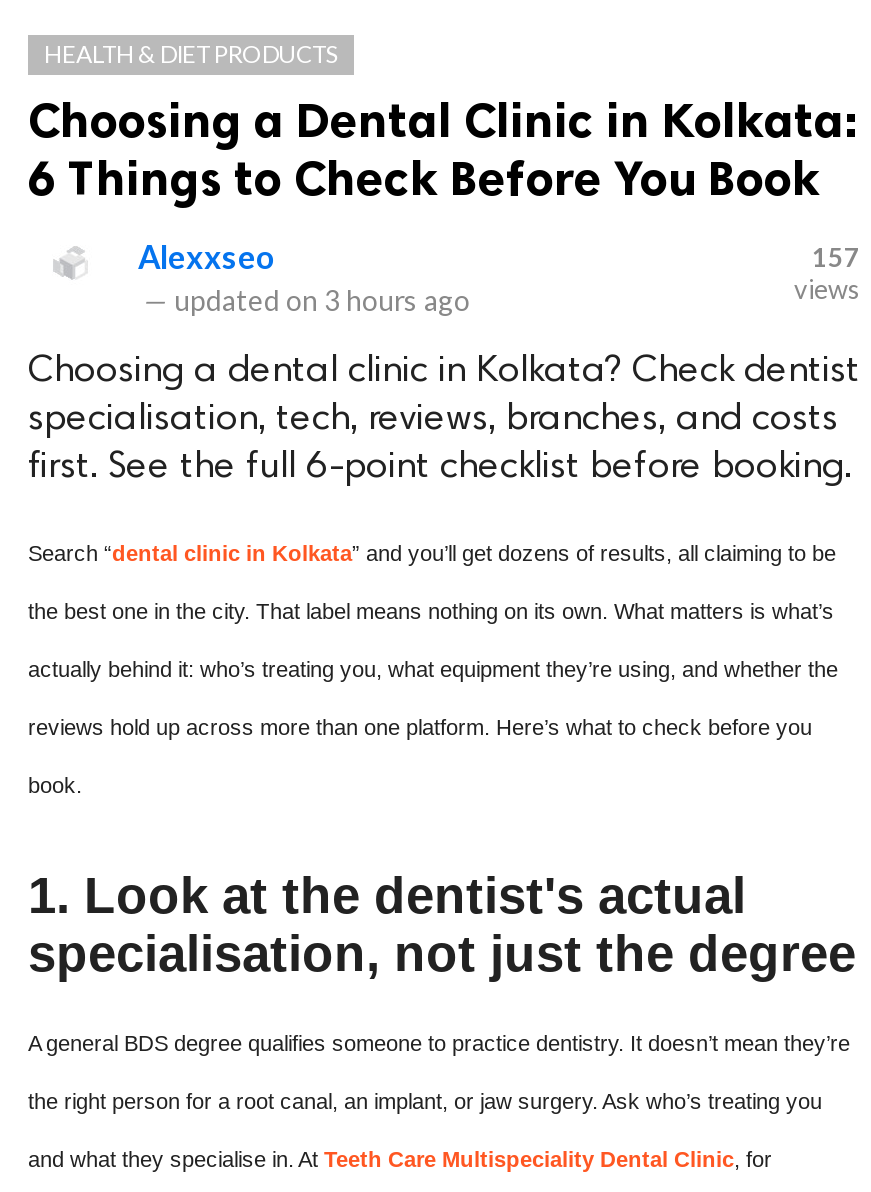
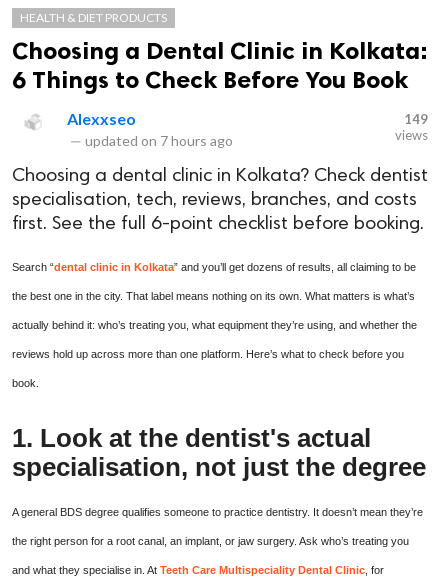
[812,242,860,274] 157 -> [404,111,428,127] 149
[142,284,470,318] — updated on 3 hours ago -> [69,132,233,149] — updated on 7 hours ago

